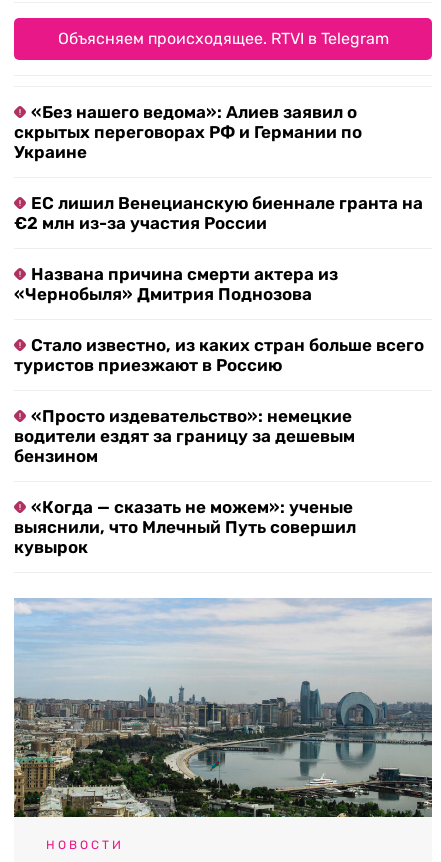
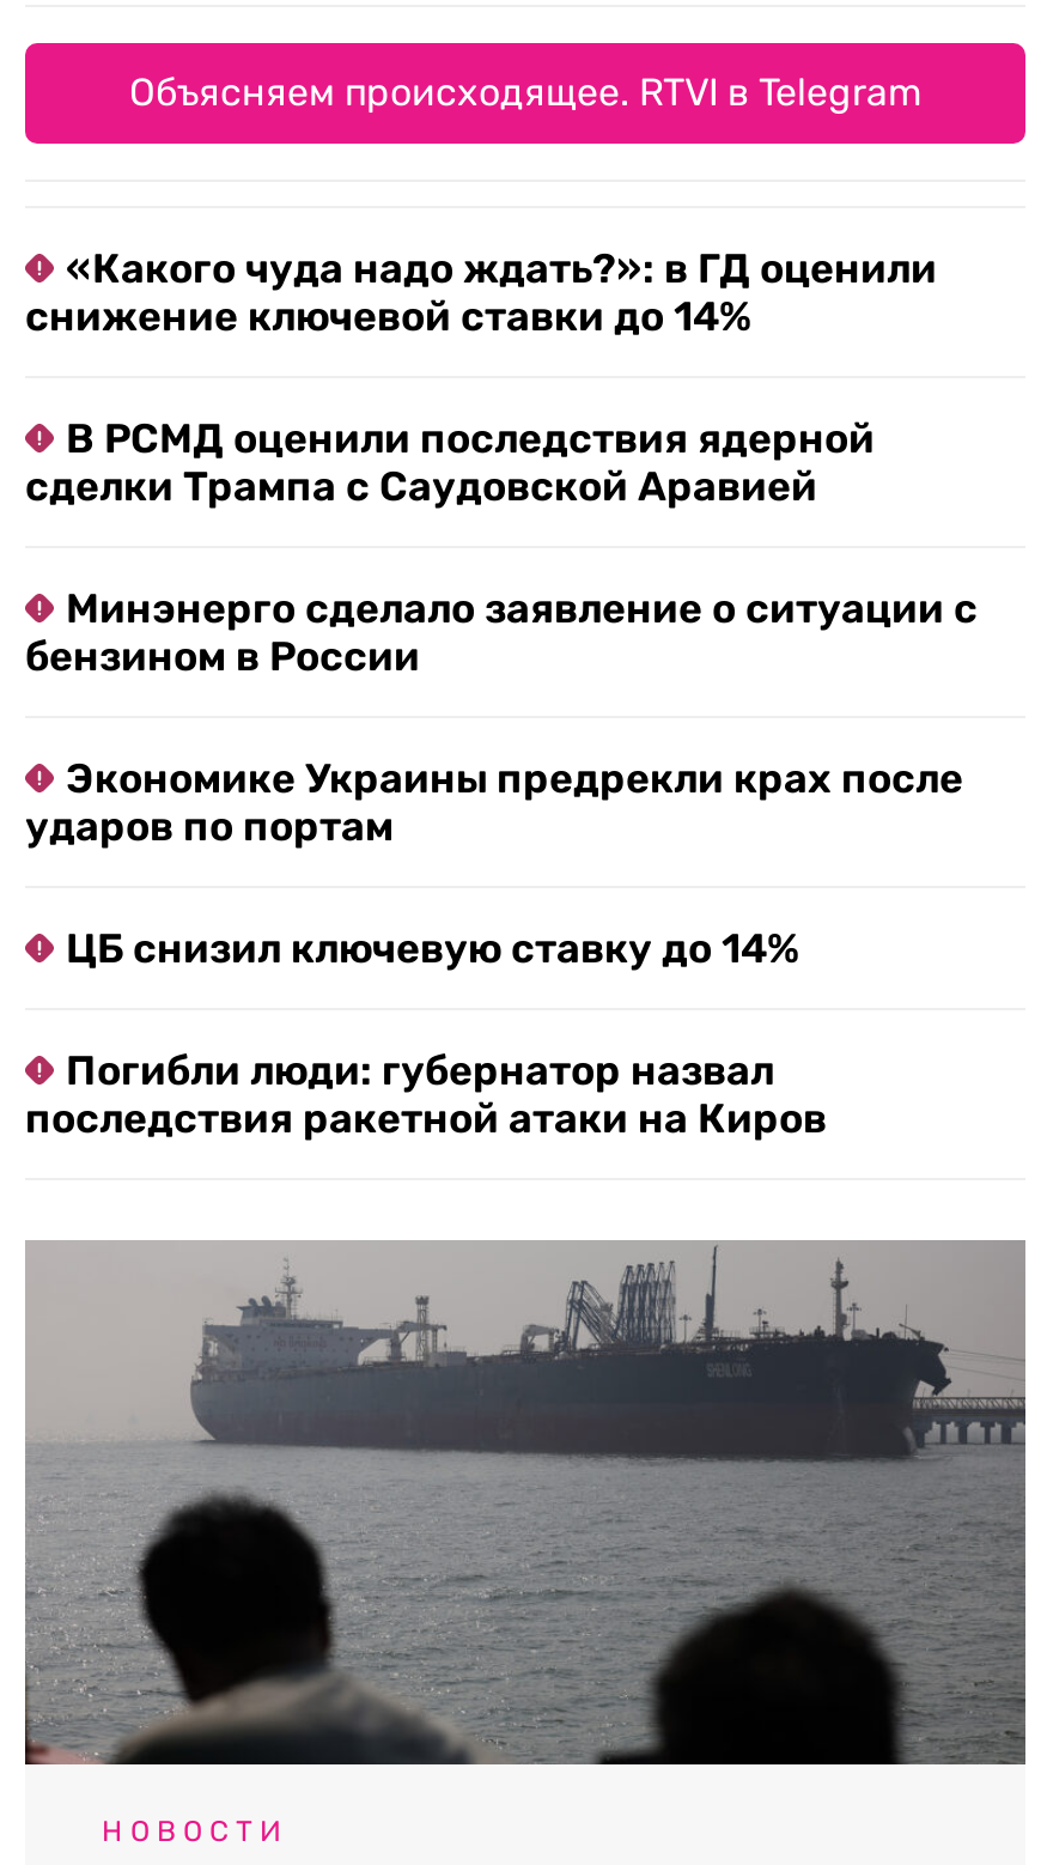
[14,102,362,162] «Без нашего ведома»: Алиев заявил о | скрытых переговорах РФ и Германии по | Украине -> [25,244,937,340] «Какого чуда надо ждать?»: в ГД оценили | снижение ключевой ставки до 14%
[14,193,423,233] ЕС лишил Венецианскую биеннале гранта на | €2 млн из-за участия России -> [25,414,875,510] В РСМД оценили последствия ядерной | сделки Трампа с Саудовской Аравией
[14,264,338,304] Названа причина смерти актера из | «Чернобыля» Дмитрия Поднозова -> [25,584,978,680] Минэнерго сделало заявление о ситуации с | бензином в России
[14,335,424,375] Стало известно, из каких стран больше всего | туристов приезжают в Россию -> [25,754,963,850] Экономике Украины предрекли крах после | ударов по портам
[14,406,355,466] «Просто издевательство»: немецкие | водители ездят за границу за дешевым | бензином -> [66,924,800,972] ЦБ снизил ключевую ставку до 14%
[14,497,356,557] «Когда — сказать не можем»: ученые | выяснили, что Млечный Путь совершил | кувырок -> [25,1046,827,1142] Погибли люди: губернатор назвал | последствия ракетной атаки на Киров
[14,598,432,818] [image] -> [25,1240,1025,1767] [image]

